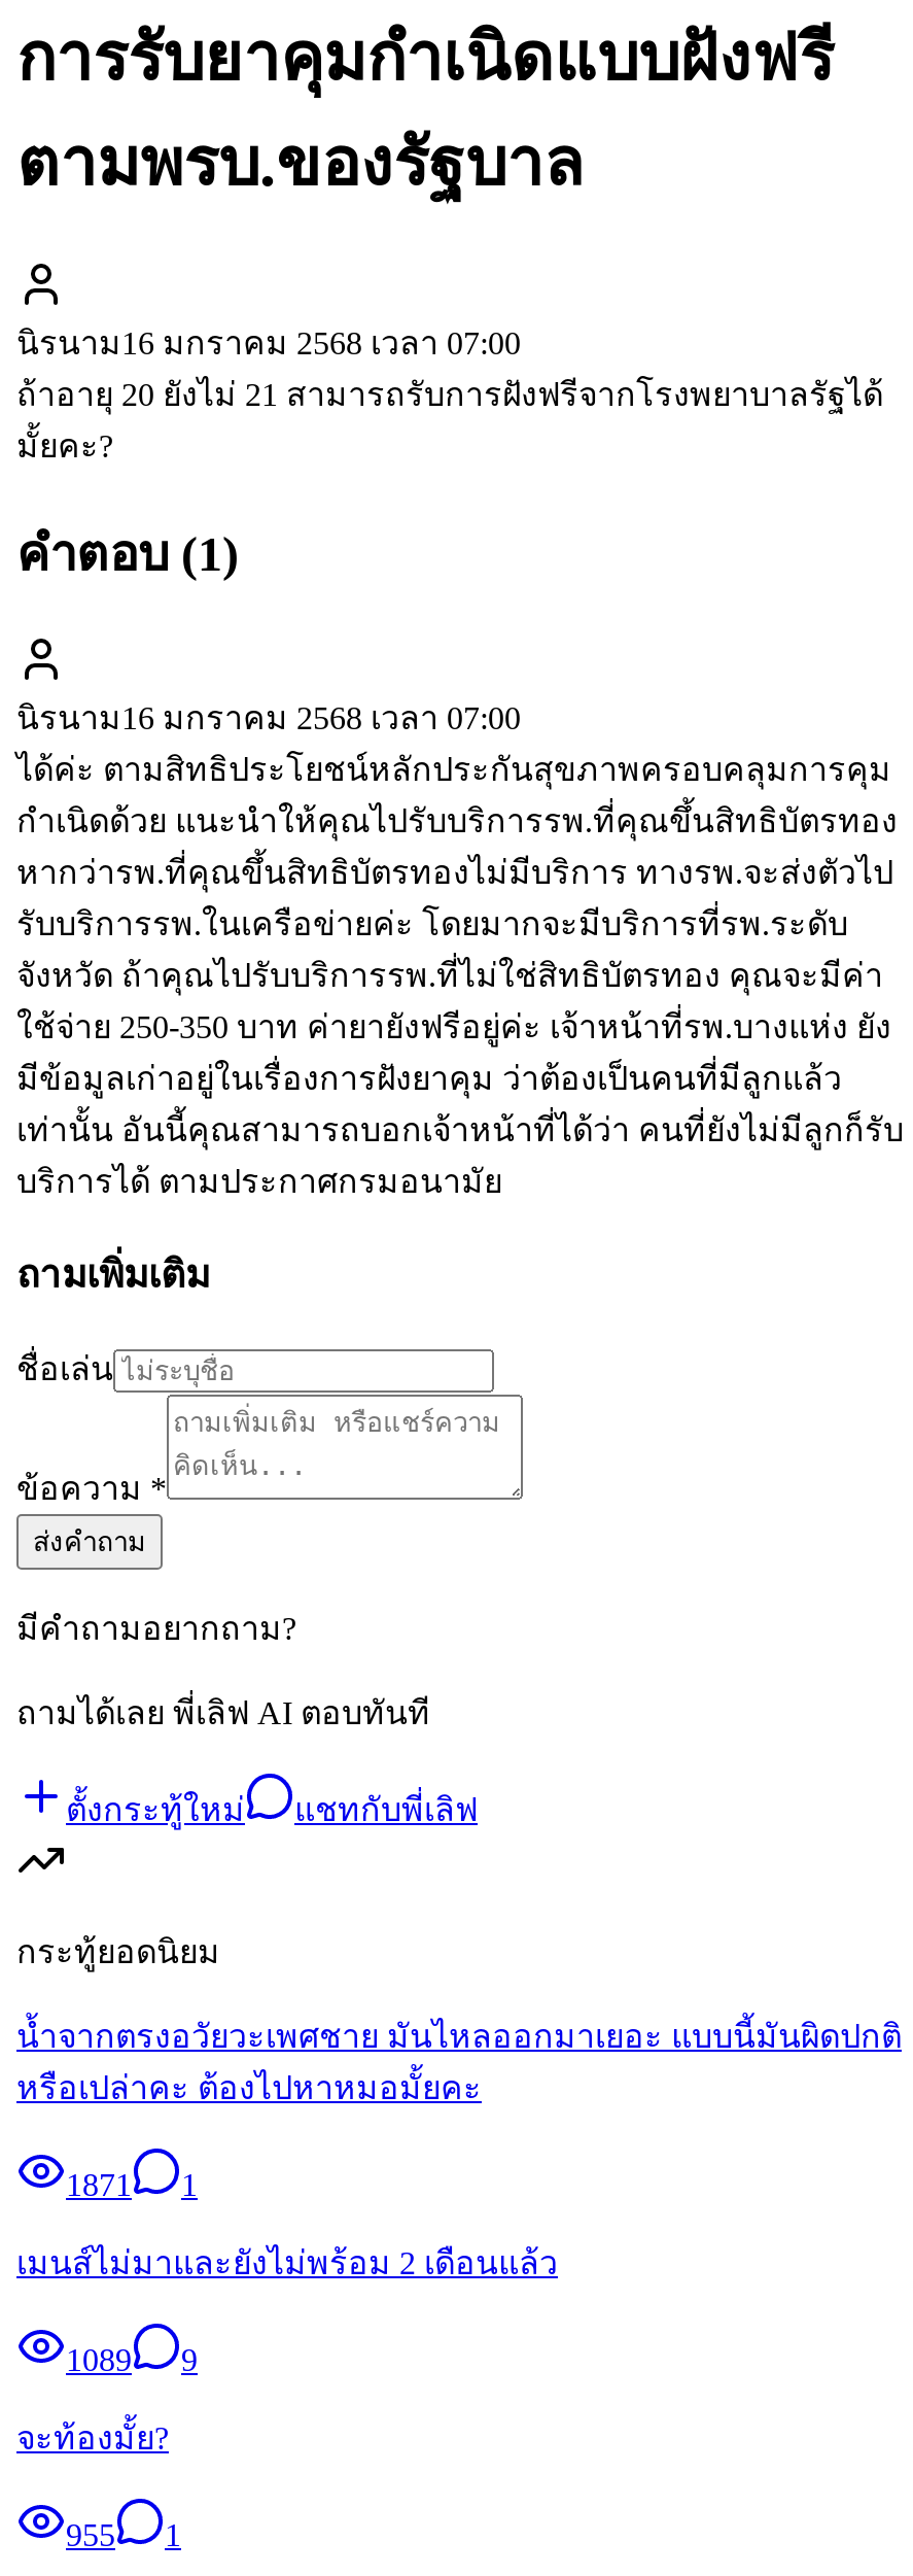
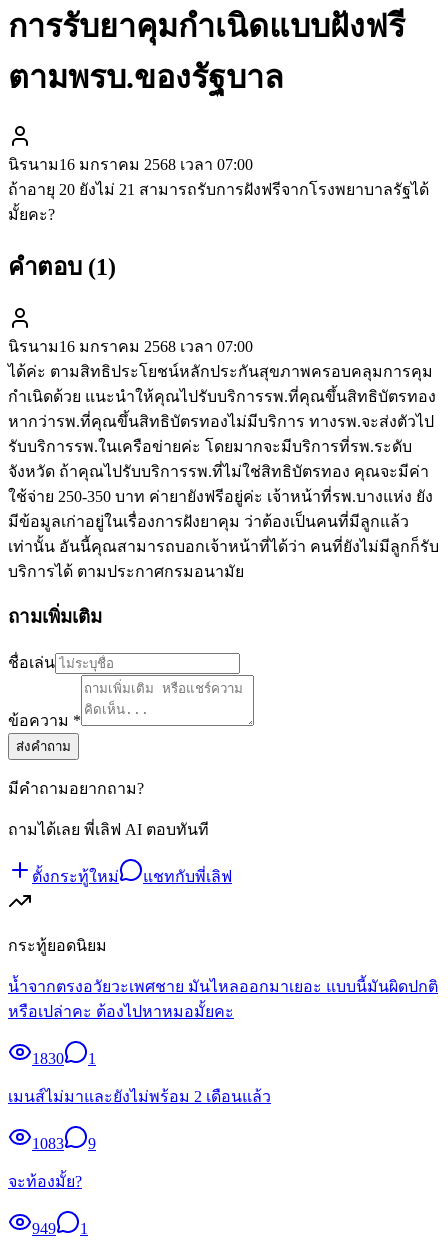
[66,2167,198,2202] 1871 1 -> [32,1050,96,1067] 1830 1
[66,2342,198,2377] 1089 9 -> [32,1135,96,1152] 1083 9
[66,2517,181,2553] 955 1 -> [32,1220,88,1237] 949 1

